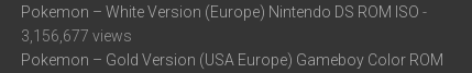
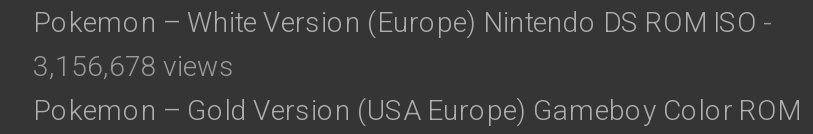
[21,27,132,45] 3,156,677 views -> [33,50,235,82] 3,156,678 views

